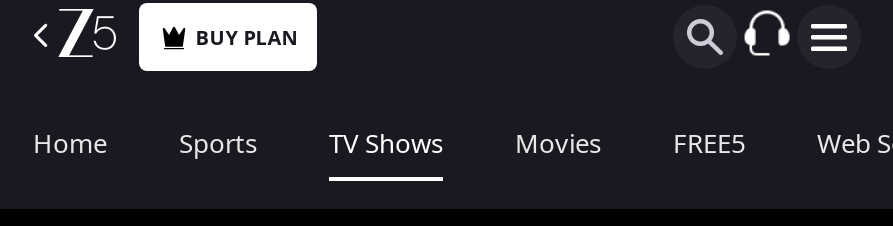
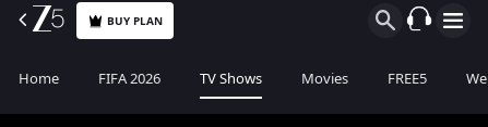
[179,125,257,163] Sports -> [98,68,160,89] FIFA 2026

